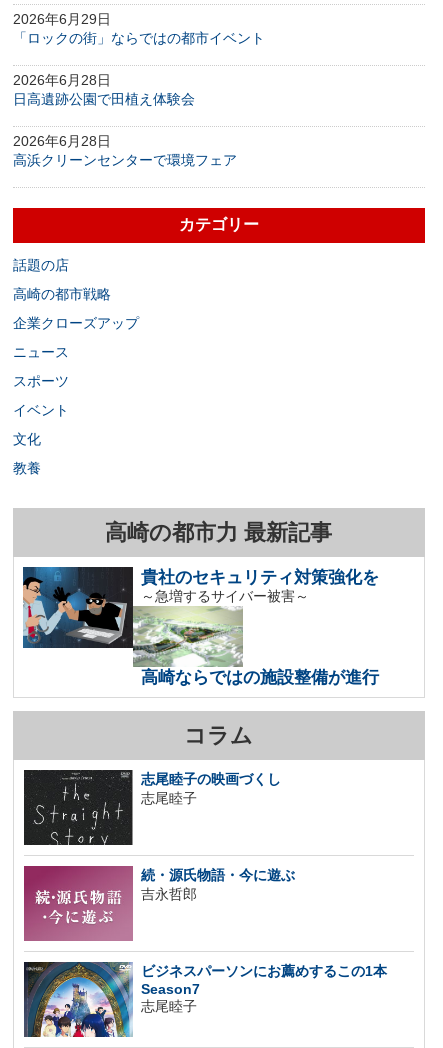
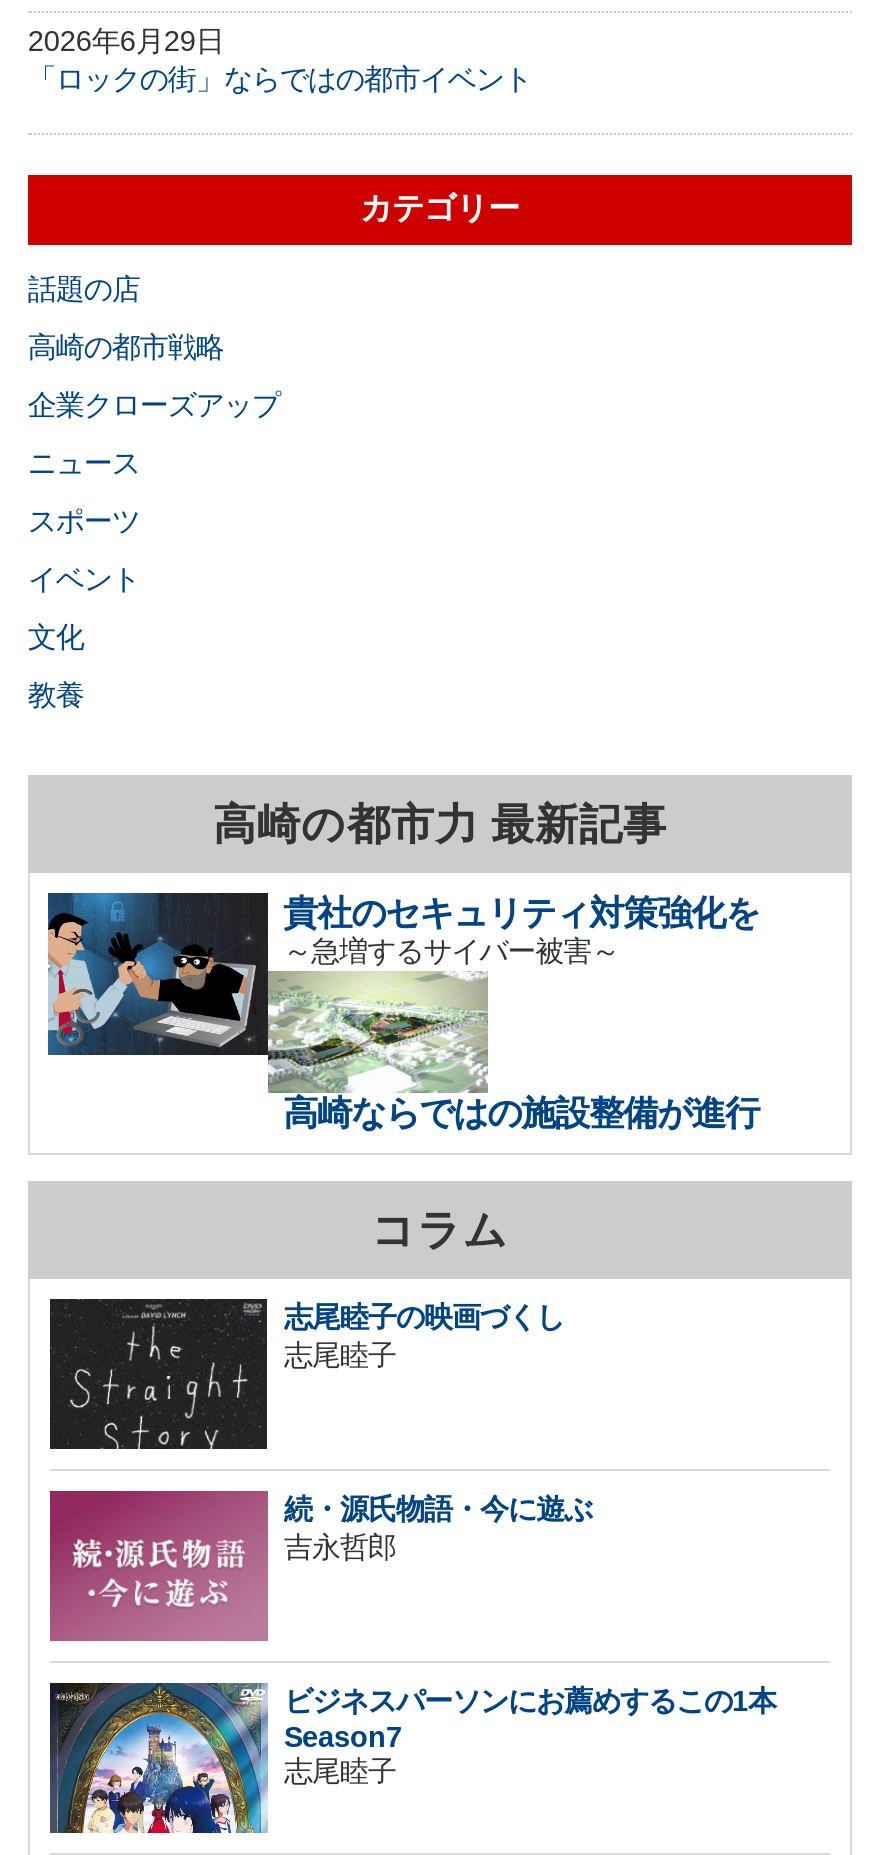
[13,72,237,168] 2026年6月28日 | 日高遺跡公園で田植え体験会 | 2026年6月28日 | 高浜クリーンセンターで環境フェア -> none

